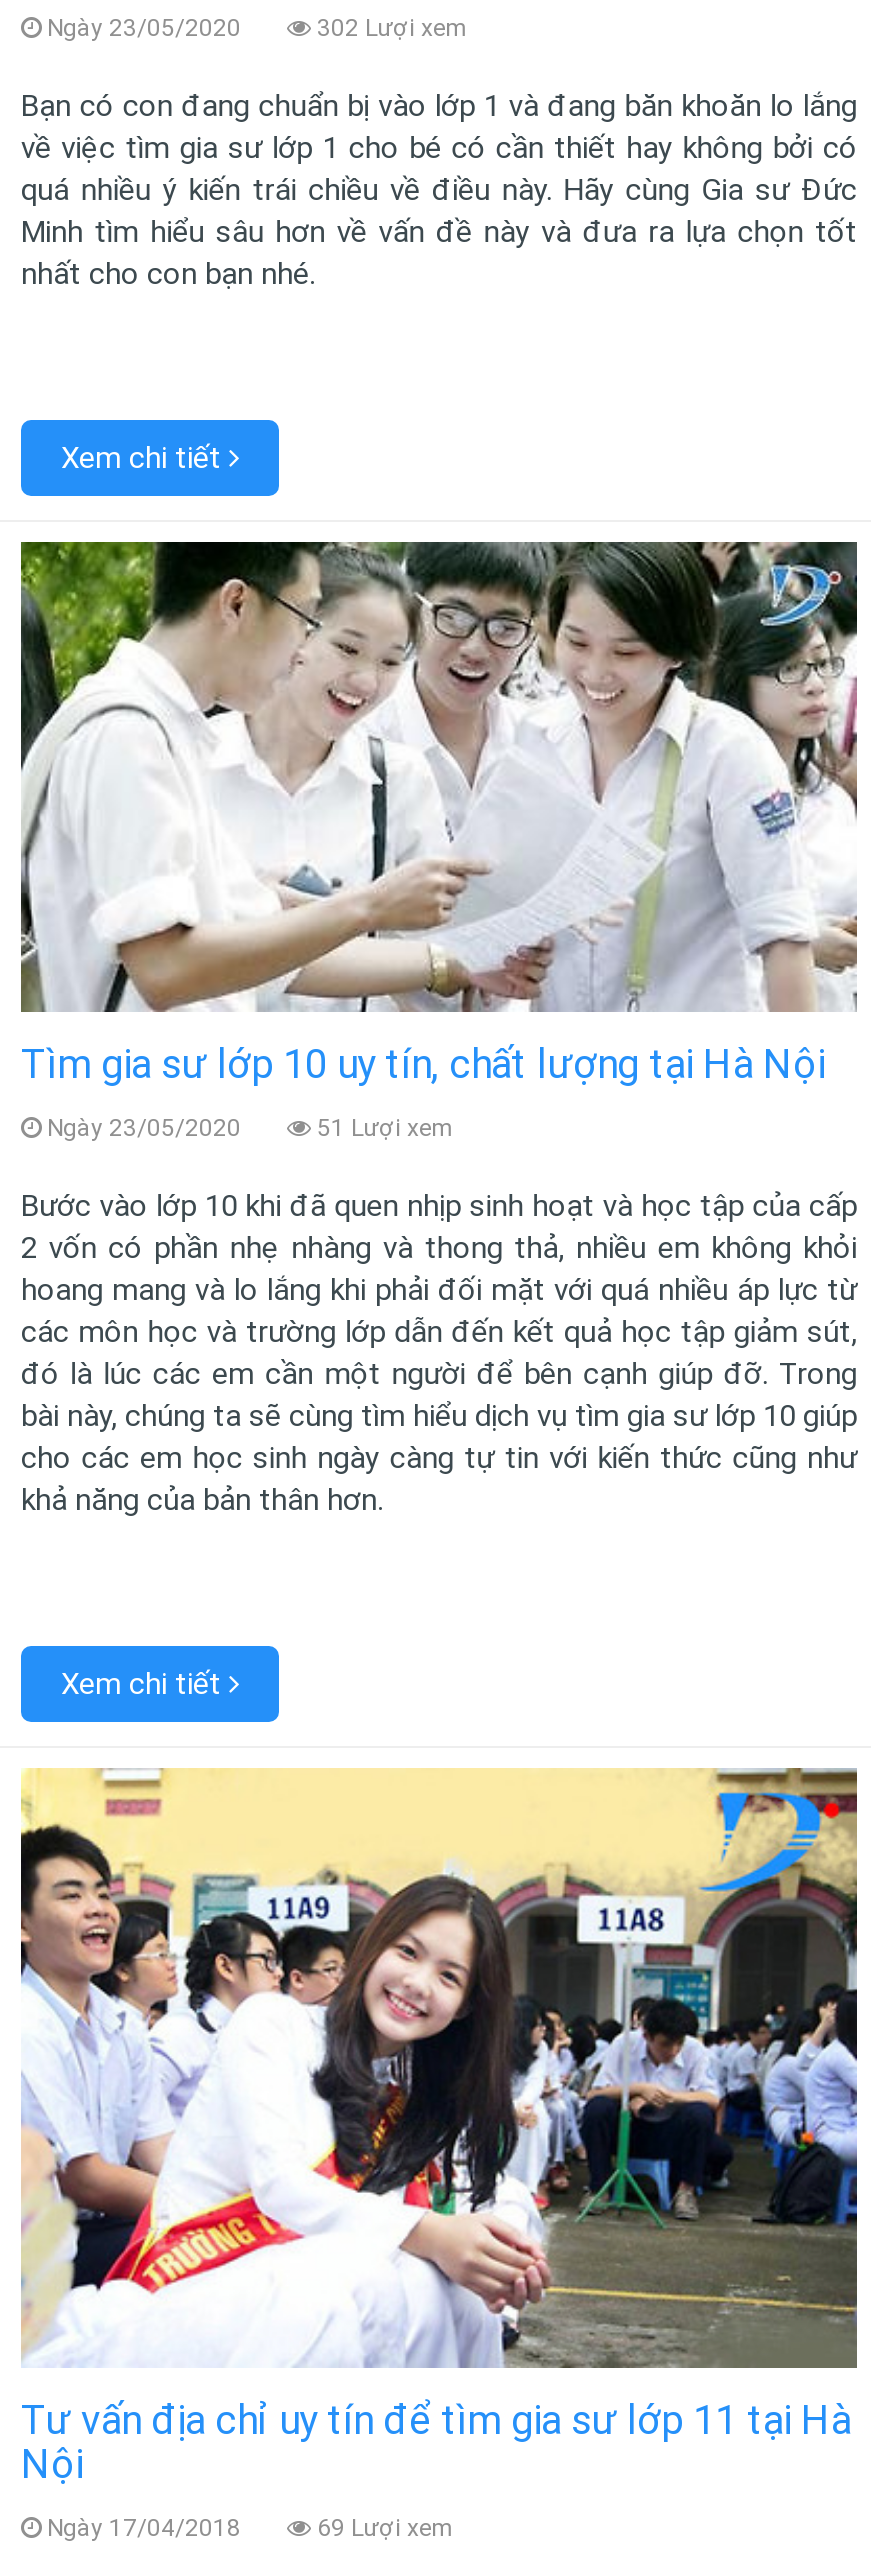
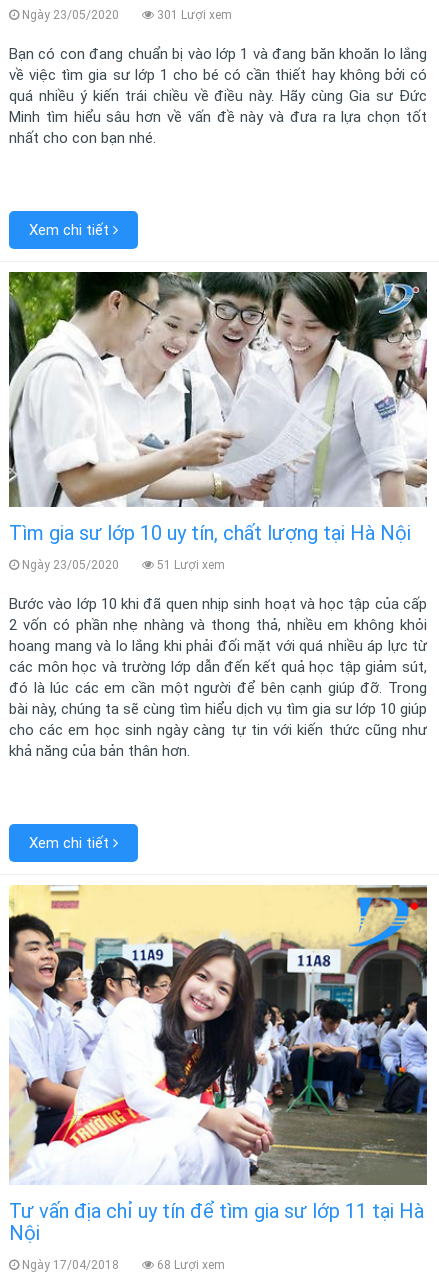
[317,14,467,42] 302 Lượi xem -> [157,8,232,22] 301 Lượi xem
[317,2514,453,2542] 69 Lượi xem -> [157,1258,225,1272] 68 Lượi xem

